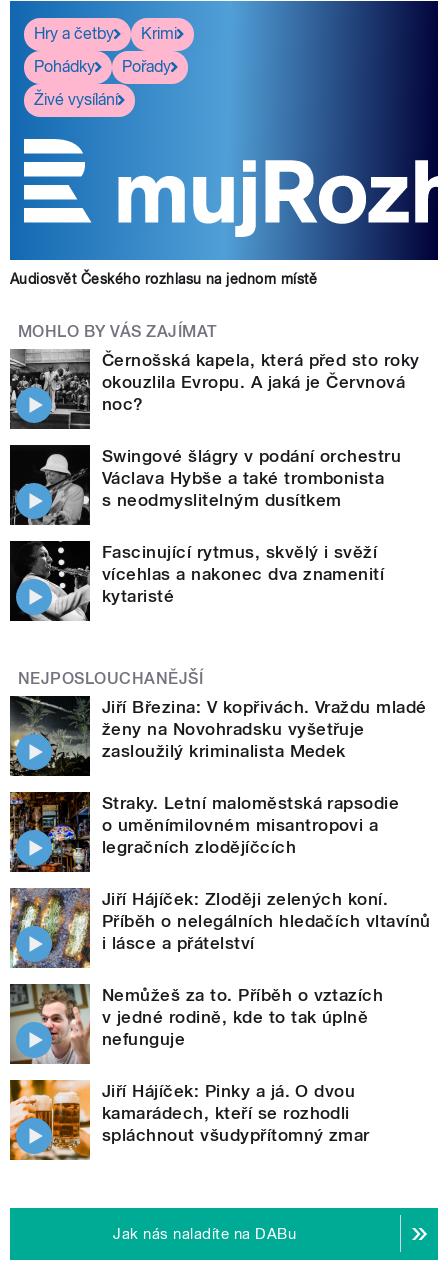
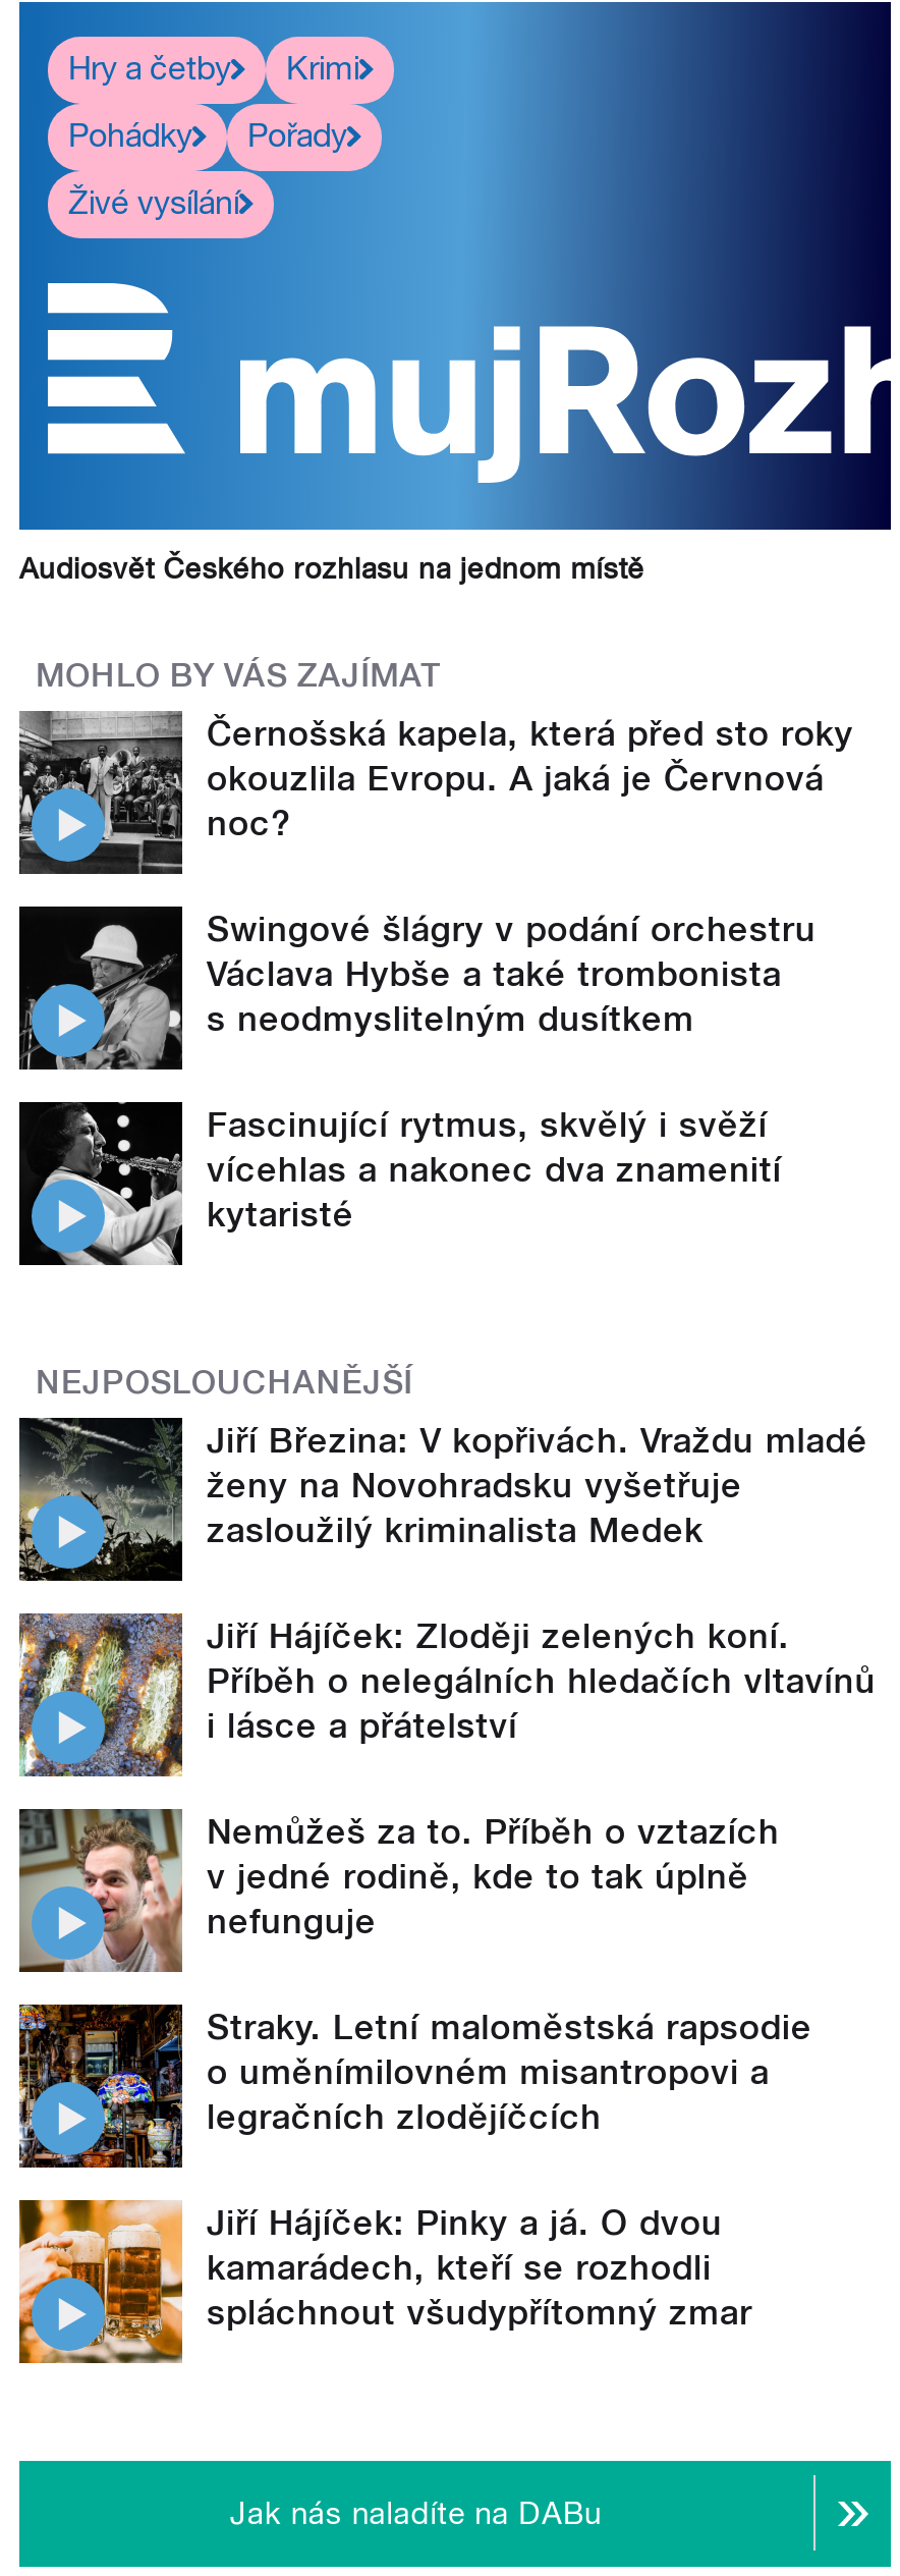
moved [10,791,399,873] -> [19,2003,812,2168]: [image] | Straky. Letní maloměstská rapsodie | o uměnímilovném misantropovi a | legračních zlodějíčcích
moved [8,886,431,1049] -> [15,1609,876,1941]: [image] | Jiří Hájíček: Zloději zelených koní. | Příběh o nelegálních hledačích vltavínů | i lásce a přátelství | Nemůžeš za to. Příběh o vztazích | v jedné rodině, kde to tak úplně | nefunguje

